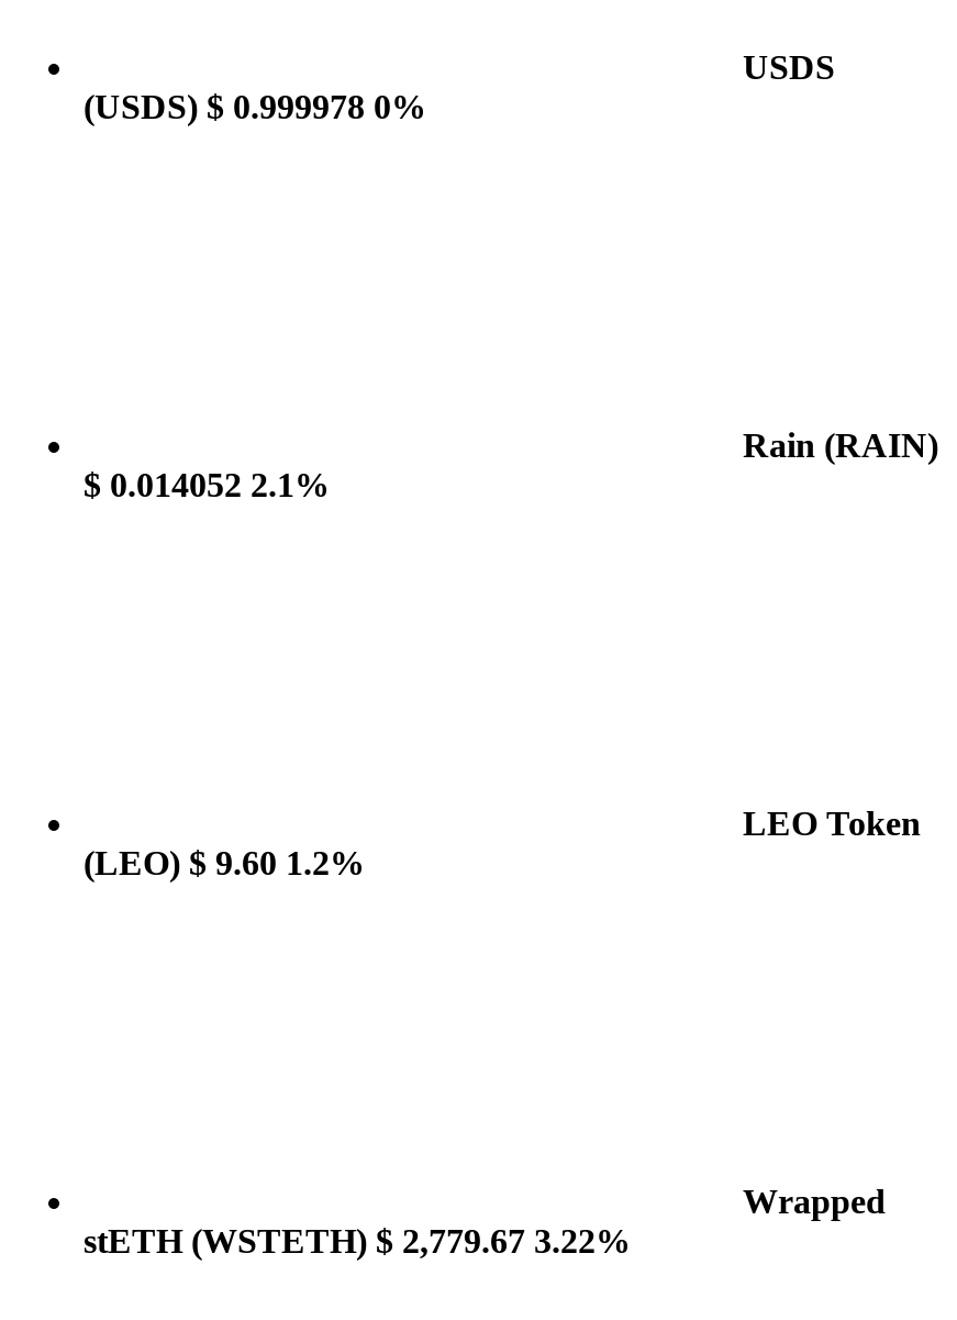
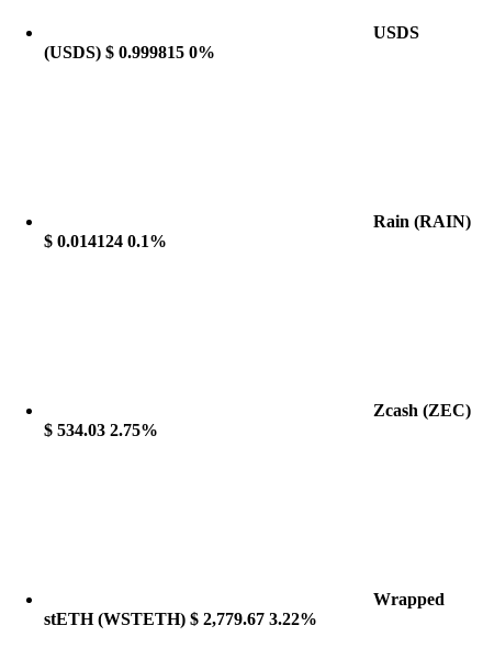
[84,88,426,125] (USDS) $ 0.999978 0% -> [44,43,215,62] (USDS) $ 0.999815 0%
[84,466,330,503] $ 0.014052 2.1% -> [44,232,167,250] $ 0.014124 0.1%
[84,805,921,881] LEO Token | (LEO) $ 9.60 1.2% -> [44,401,471,439] Zcash (ZEC) | $ 534.03 2.75%

